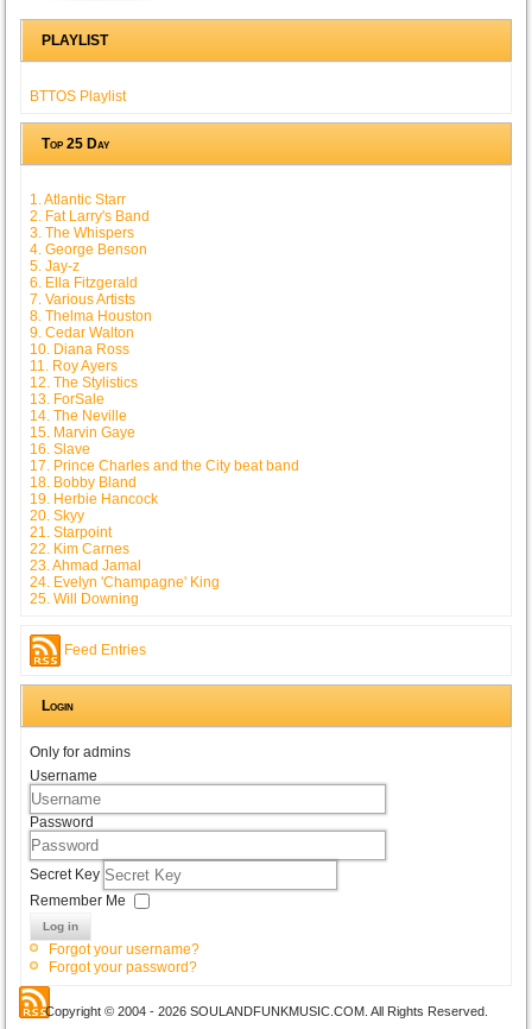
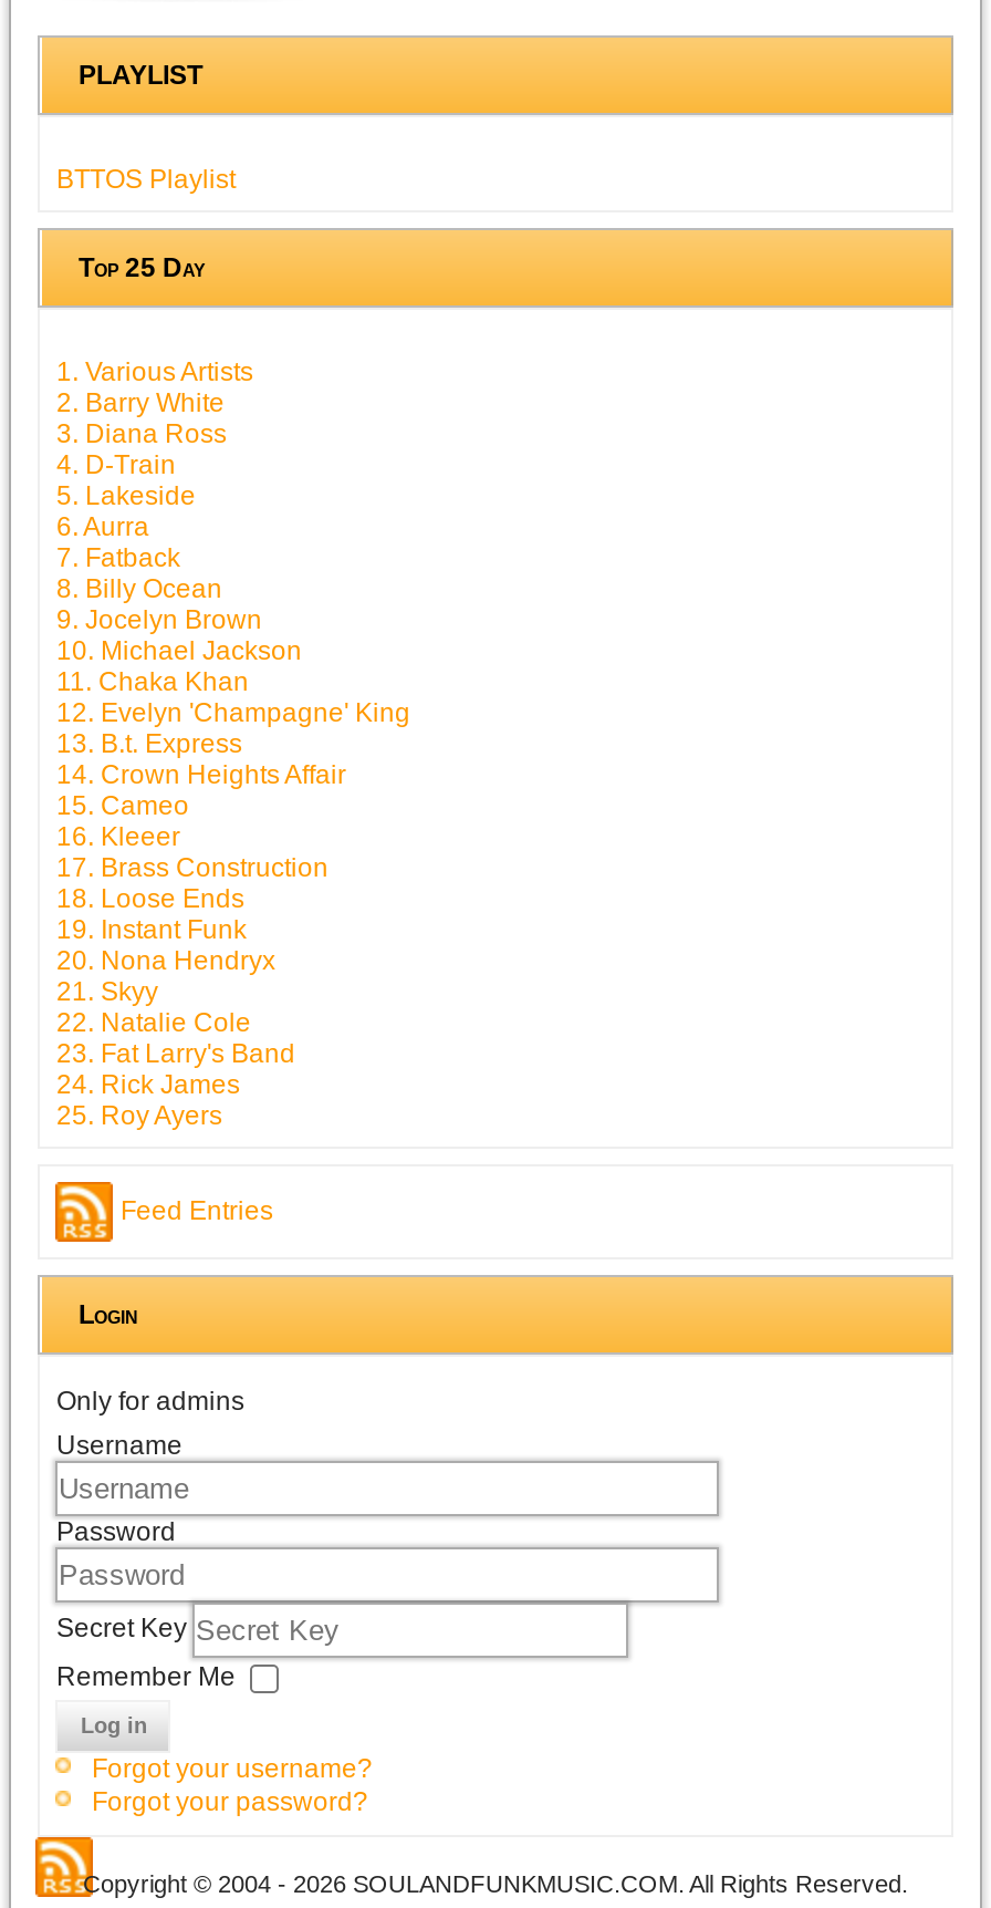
[30,191,300,607] 1. Atlantic Starr | 2. Fat Larry's Band | 3. The Whispers | 4. George Benson | 5. Jay-z | 6. Ella Fitzgerald | 7. Various Artists | 8. Thelma Houston | 9. Cedar Walton | 10. Diana Ross | 11. Roy Ayers | 12. The Stylistics | 13. ForSale | 14. The Neville | 15. Marvin Gaye | 16. Slave | 17. Prince Charles and the City beat band | 18. Bobby Bland | 19. Herbie Hancock | 20. Skyy | 21. Starpoint | 22. Kim Carnes | 23. Ahmad Jamal | 24. Evelyn 'Champagne' King | 25. Will Downing -> [56,355,410,1130] 1. Various Artists | 2. Barry White | 3. Diana Ross | 4. D-Train | 5. Lakeside | 6. Aurra | 7. Fatback | 8. Billy Ocean | 9. Jocelyn Brown | 10. Michael Jackson | 11. Chaka Khan | 12. Evelyn 'Champagne' King | 13. B.t. Express | 14. Crown Heights Affair | 15. Cameo | 16. Kleeer | 17. Brass Construction | 18. Loose Ends | 19. Instant Funk | 20. Nona Hendryx | 21. Skyy | 22. Natalie Cole | 23. Fat Larry's Band | 24. Rick James | 25. Roy Ayers

